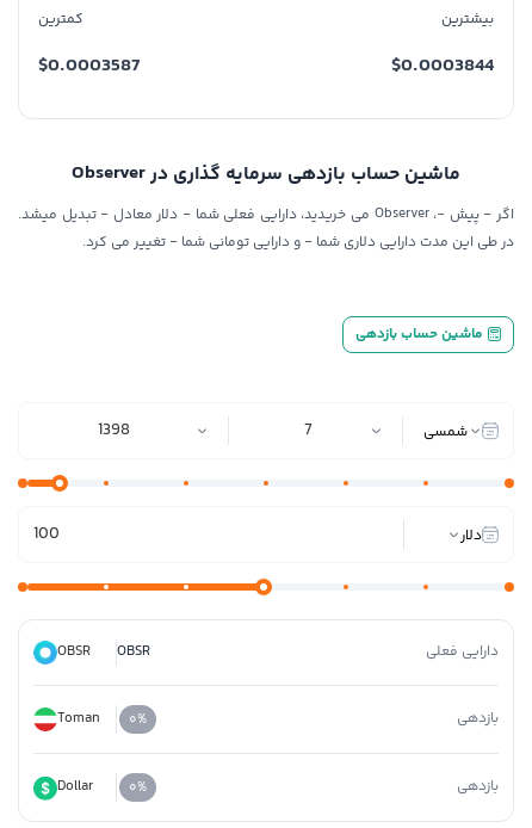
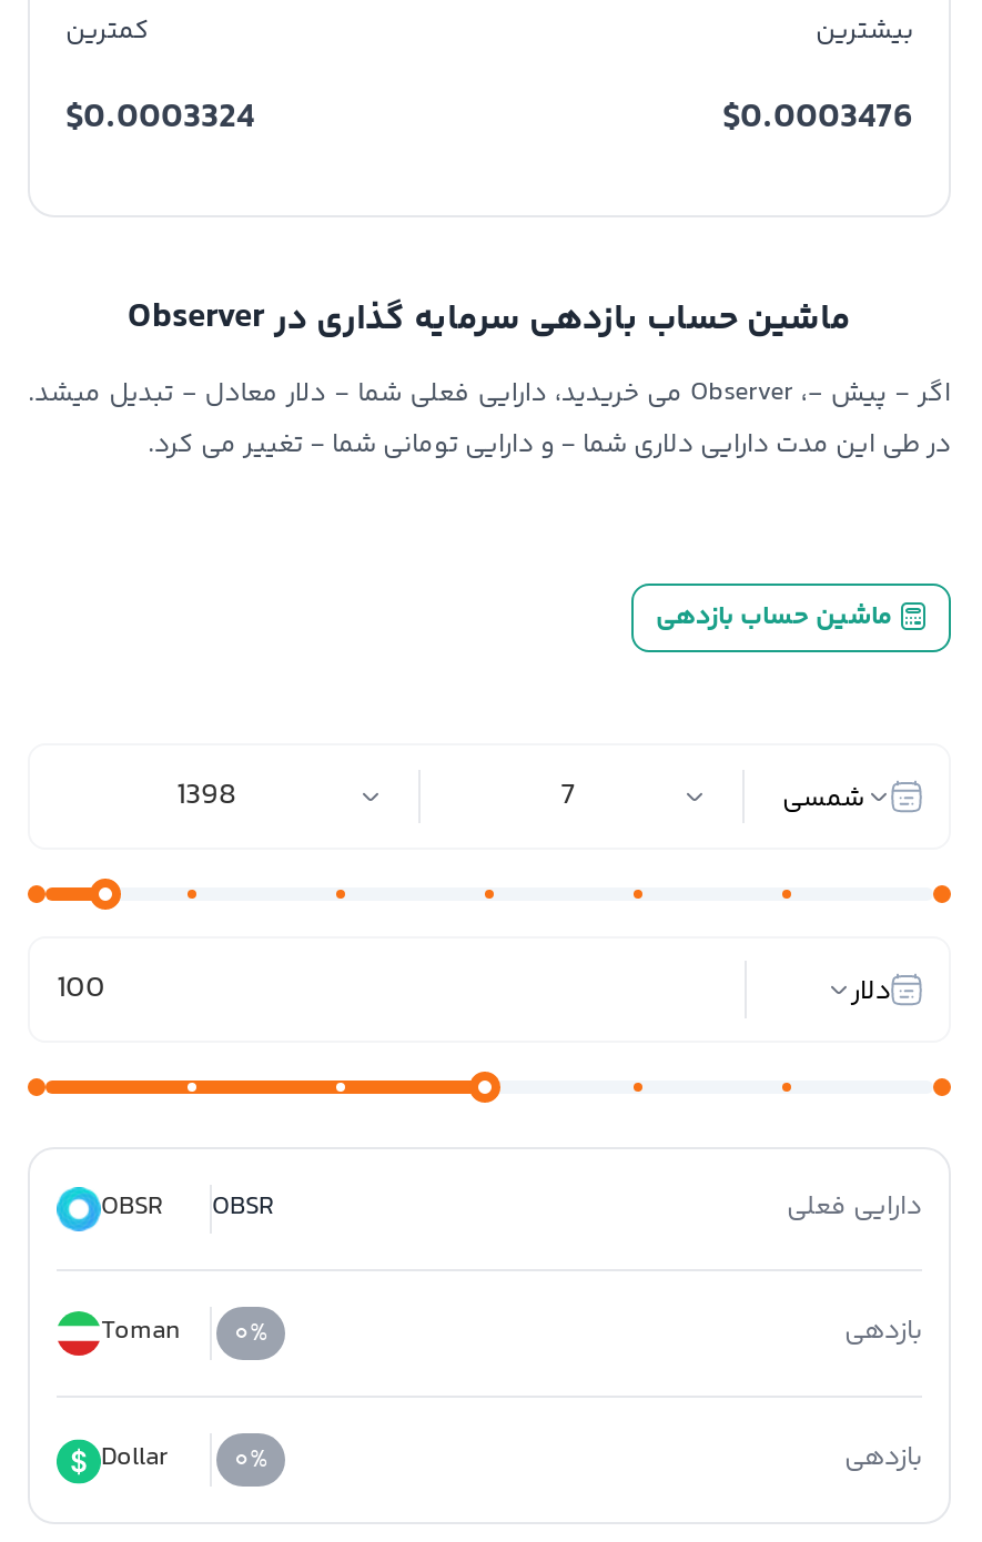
[38,52,141,82] $0.0003587 -> [65,92,254,147] $0.0003324
[391,52,494,82] $0.0003844 -> [722,92,913,147] $0.0003476

